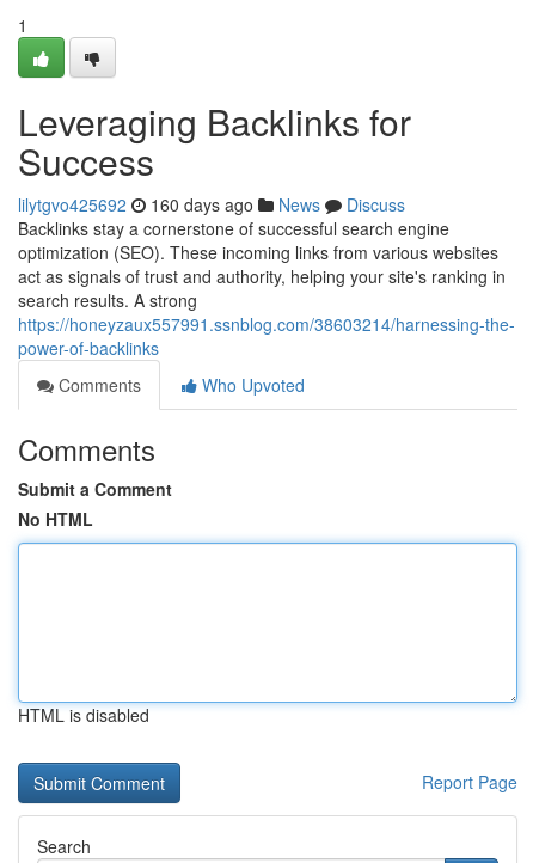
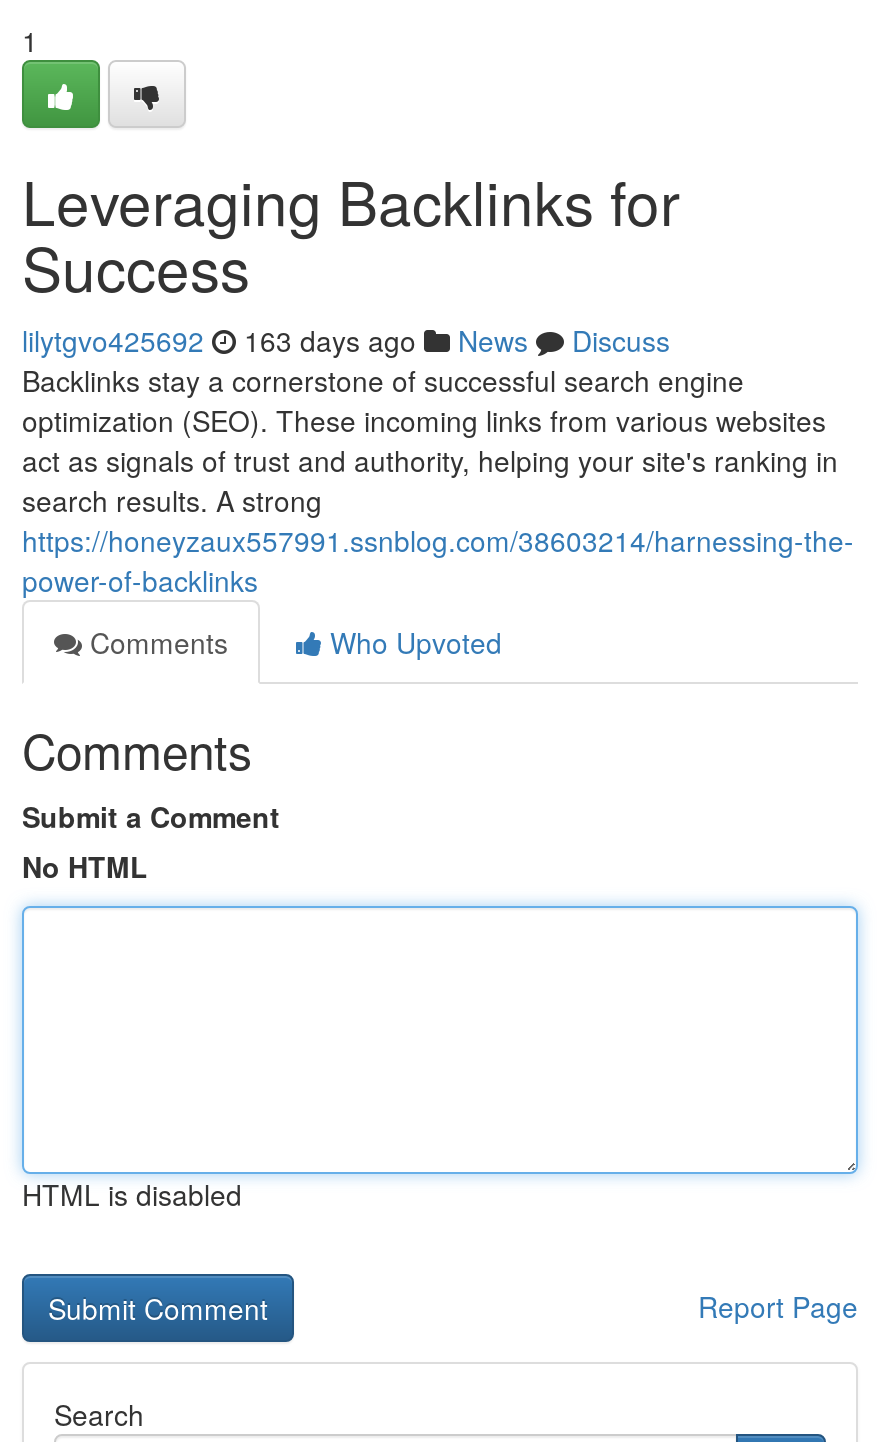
[18,192,405,216] lilytgvo425692 160 days ago News Discuss -> [22,320,670,360] lilytgvo425692 163 days ago News Discuss

